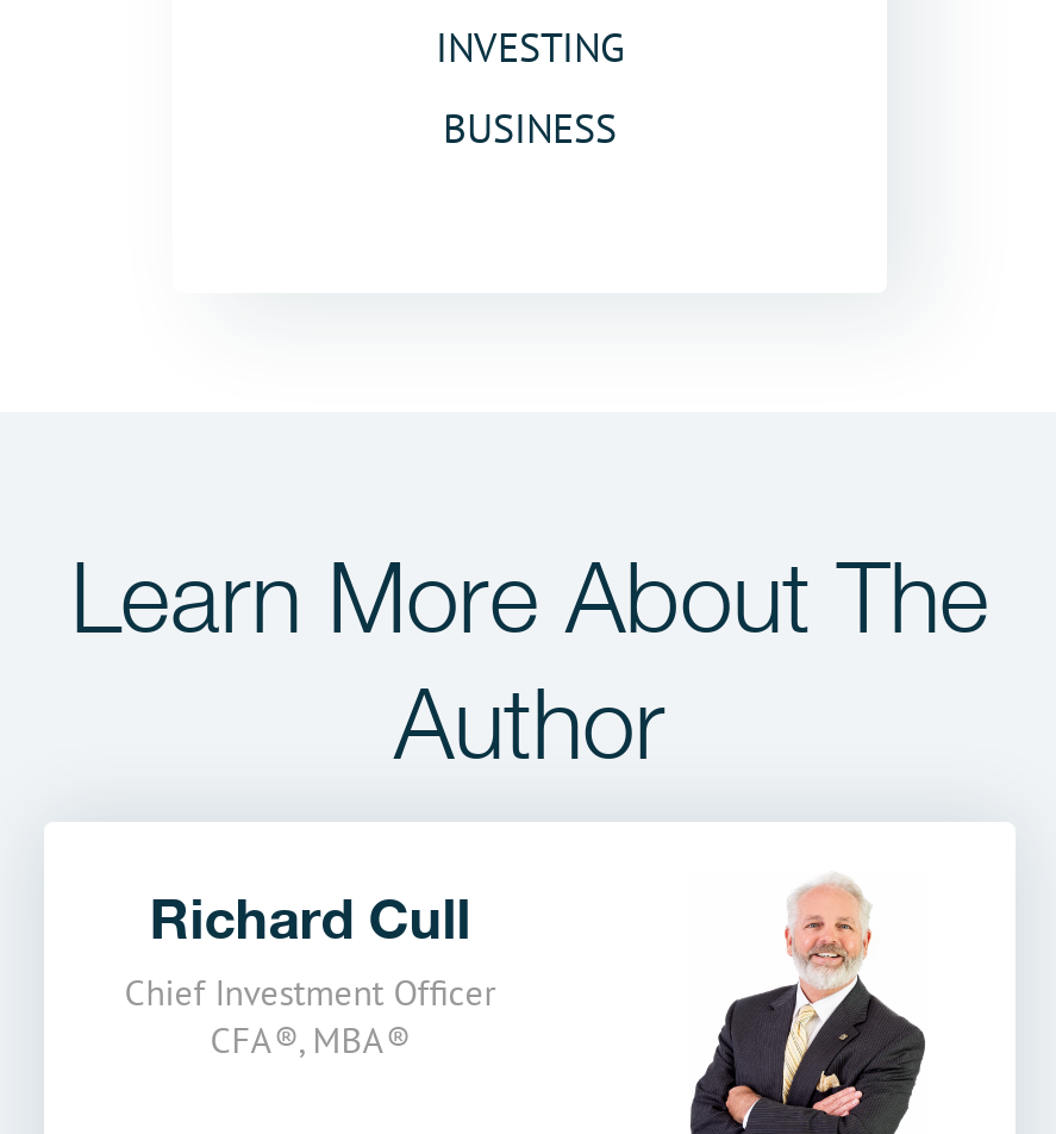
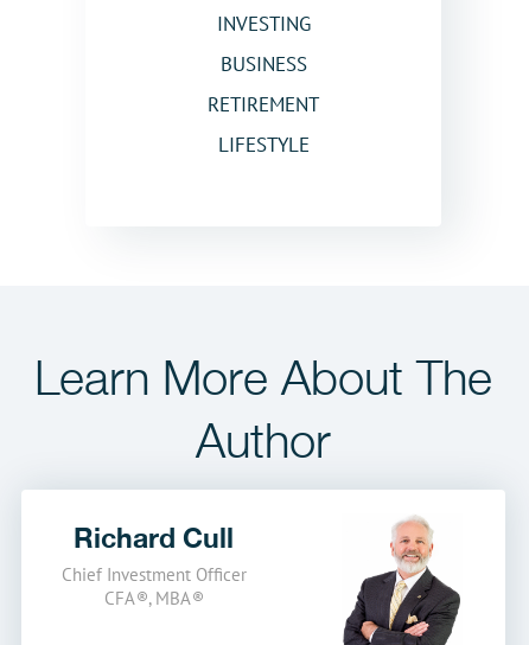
none -> [208,91,319,157] RETIREMENT | LIFESTYLE

